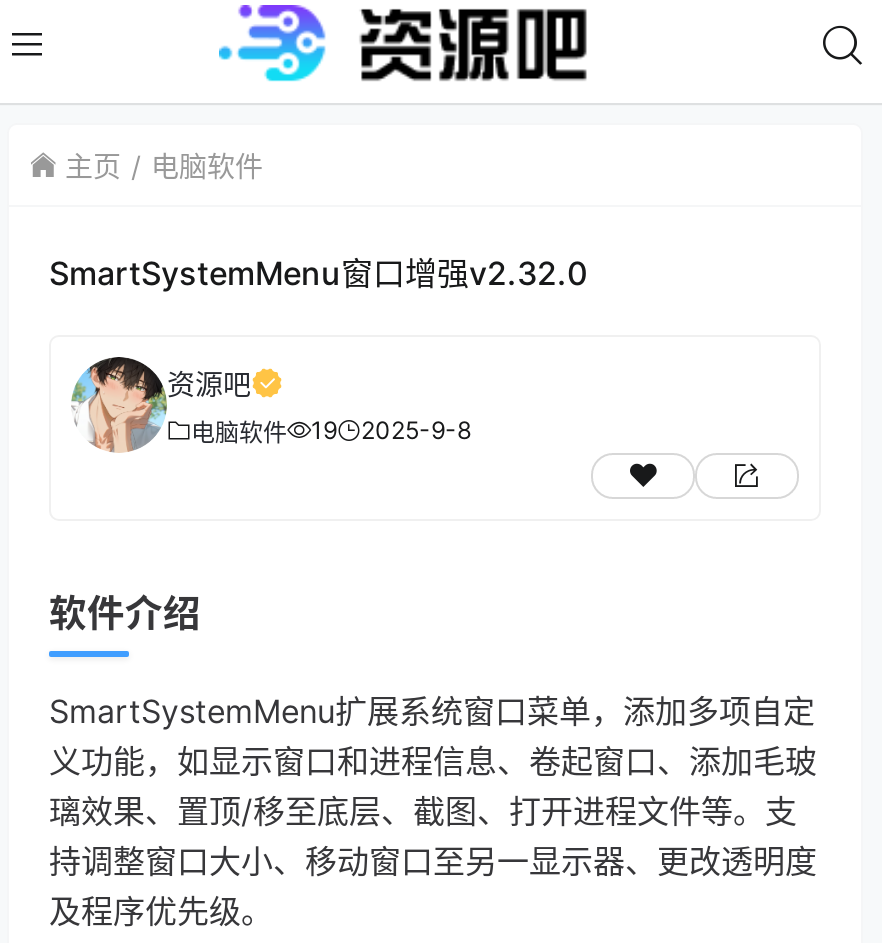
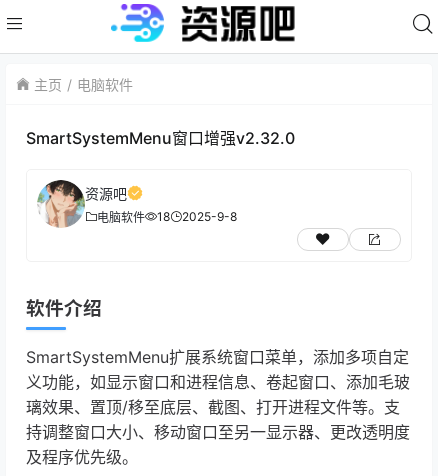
[191,415,471,447] 电脑软件 19 2025-9-8 -> [97,209,237,225] 电脑软件 18 2025-9-8

